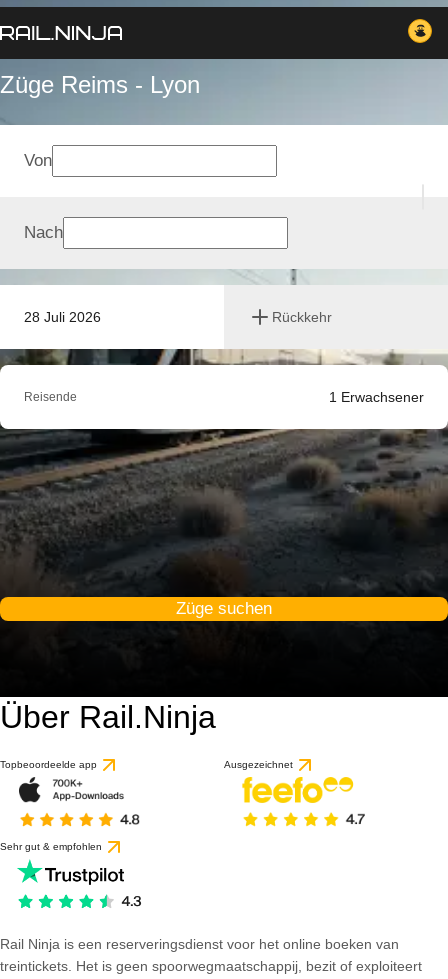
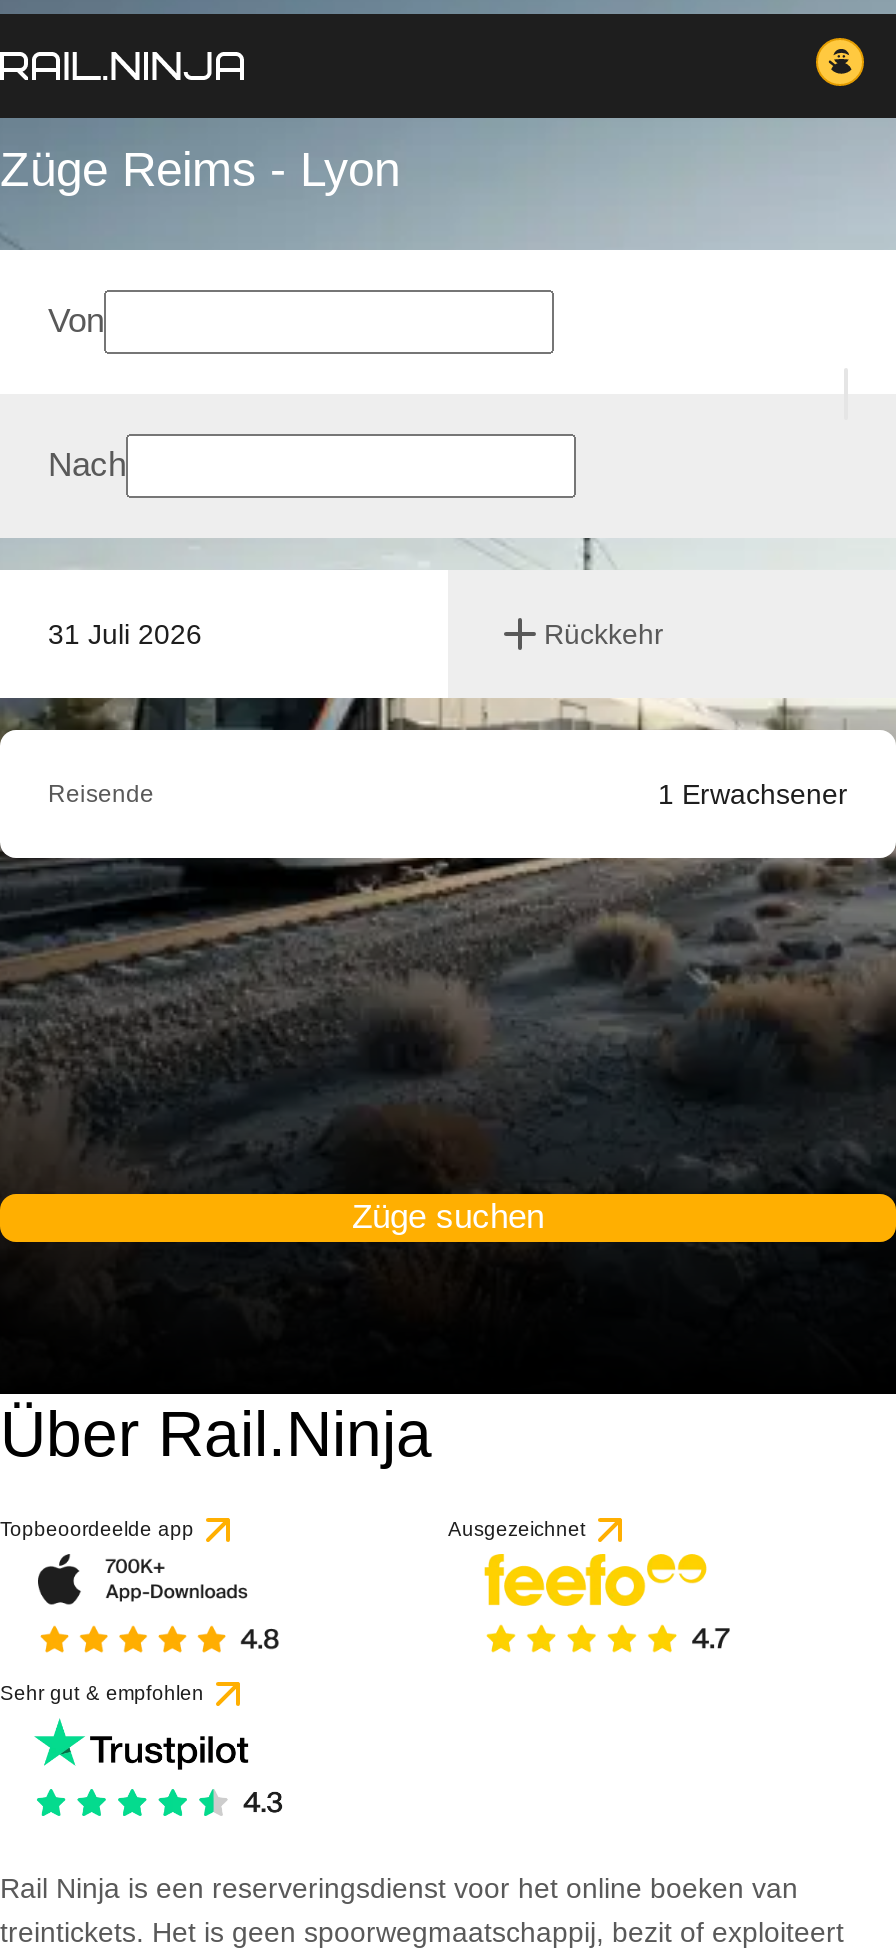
[24,309,101,325] 28 Juli 2026 -> [48,618,202,650] 31 Juli 2026

